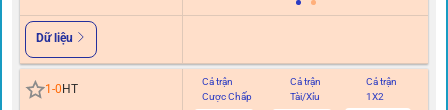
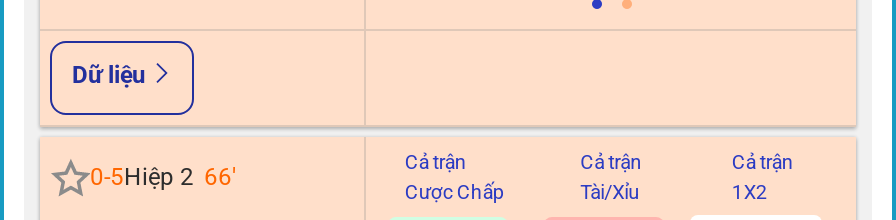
[45,82,78,96] 1-0HT -> [90,163,232,191] 0-5Hiệp 2 66

